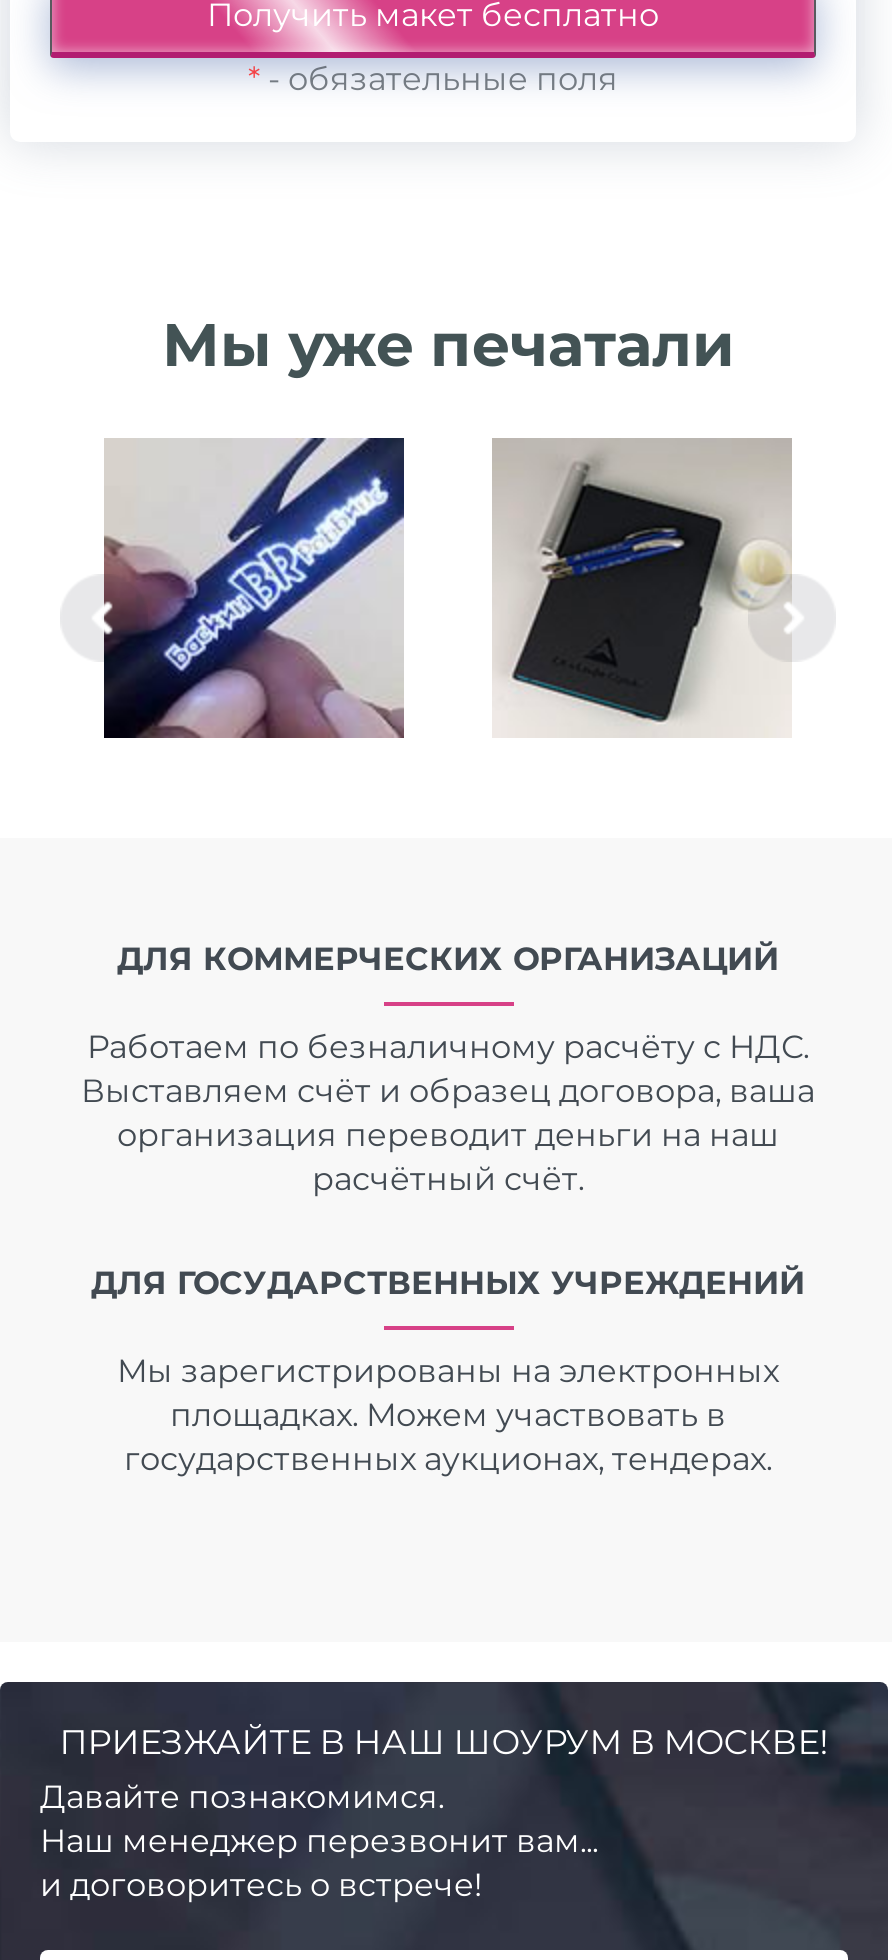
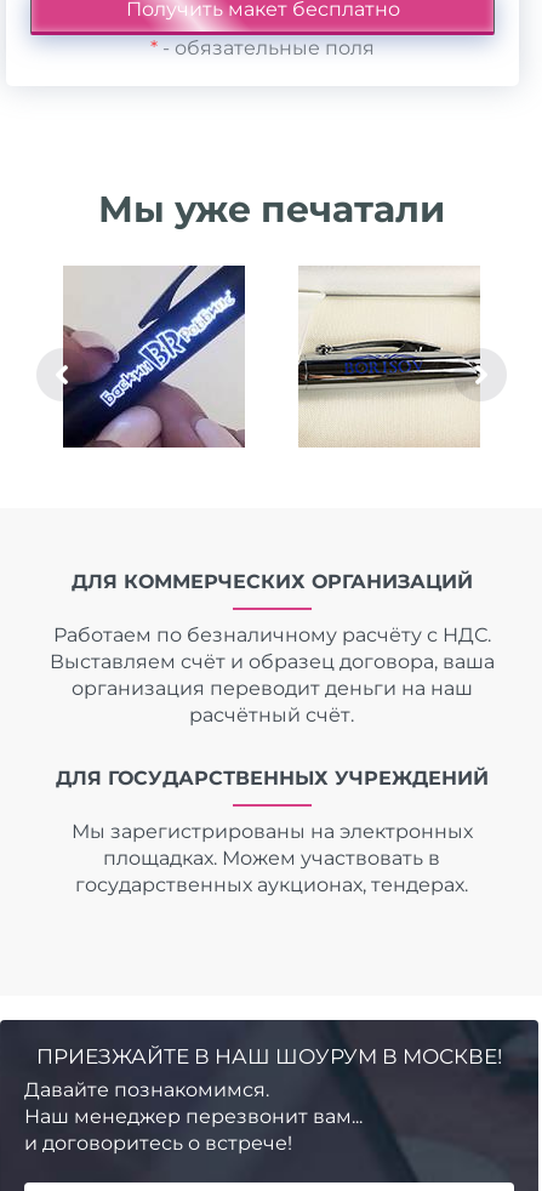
[492,438,792,736] [image] -> [297,267,480,448] [image]

